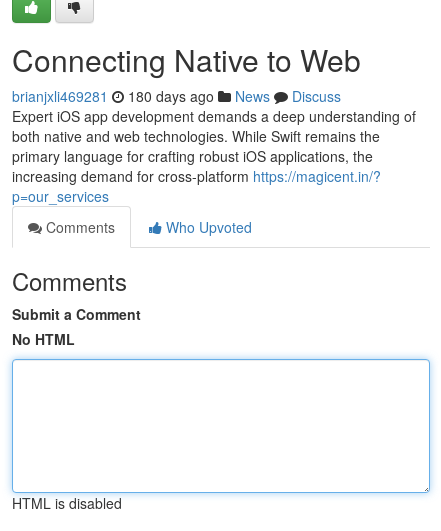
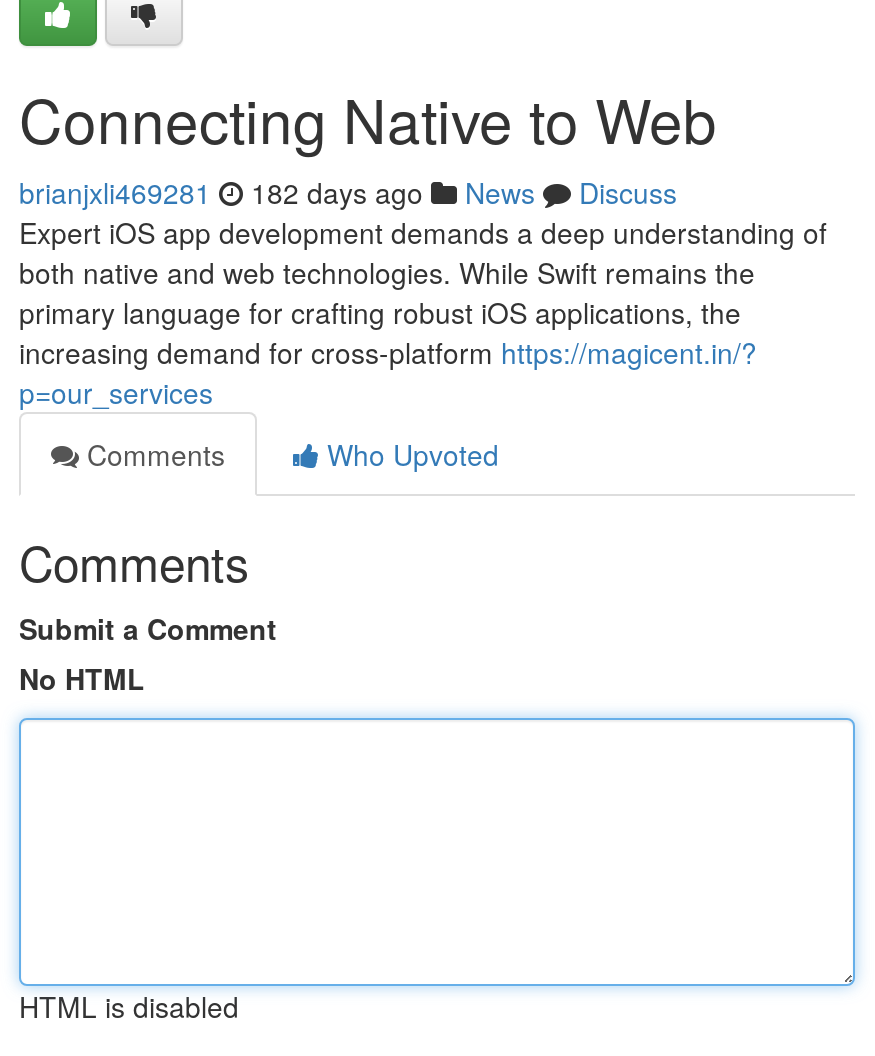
[12,86,341,106] brianjxli469281 180 days ago News Discuss -> [19,172,677,212] brianjxli469281 182 days ago News Discuss

